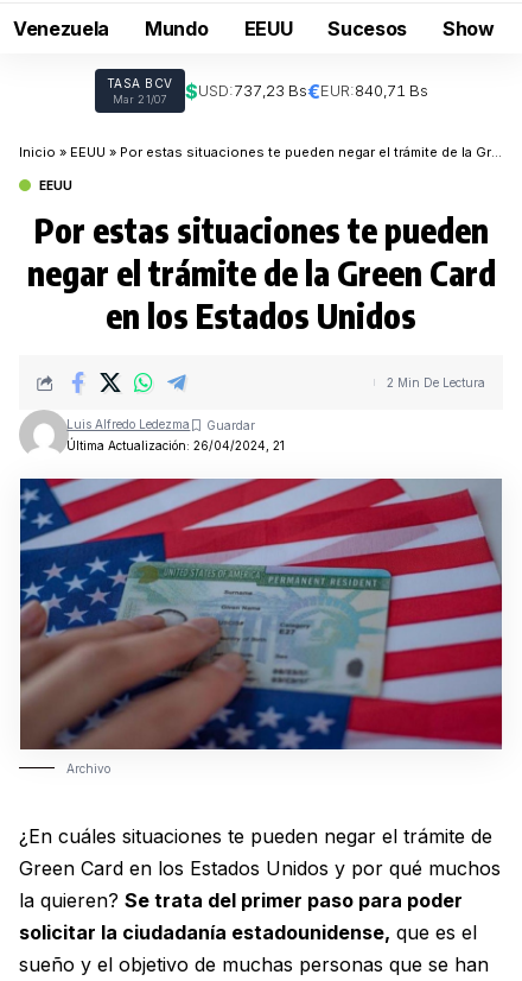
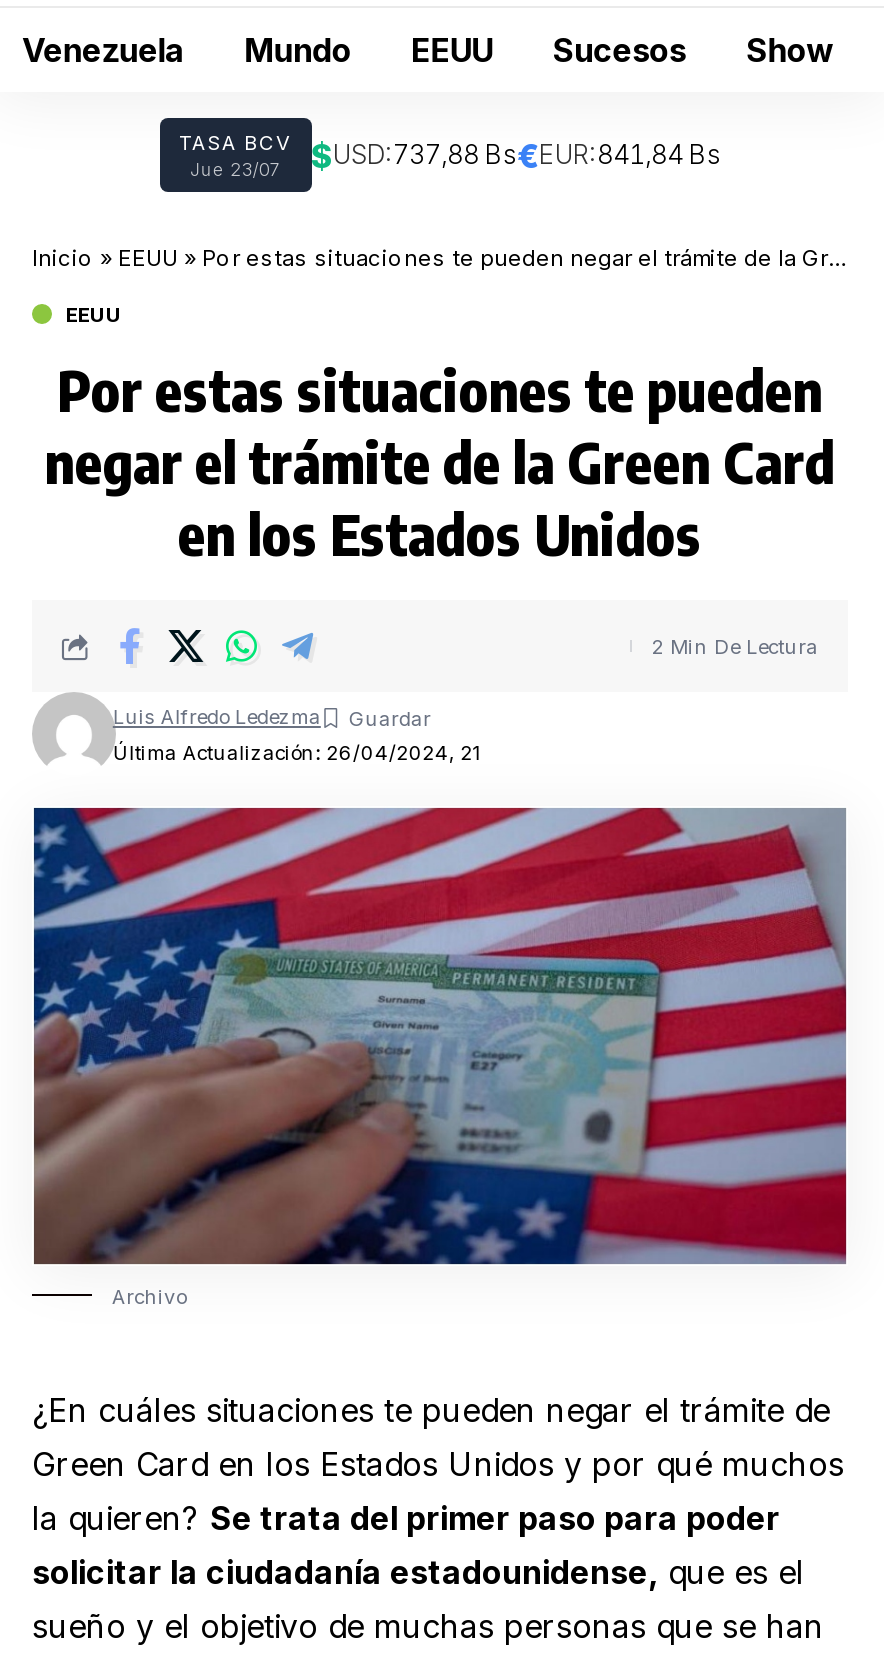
[112,79,428,106] Mar 21/07 | $USD:737,23 Bs€EUR:840,71 Bs -> [190,135,721,180] Jue 23/07 | $USD:737,88 Bs€EUR:841,84 Bs

